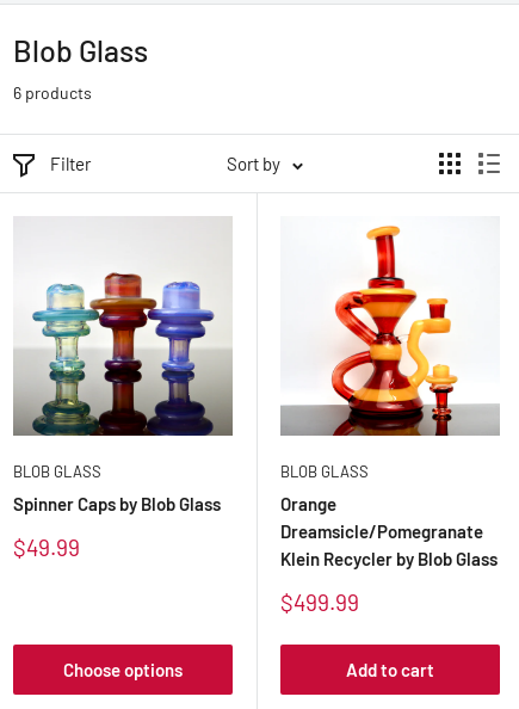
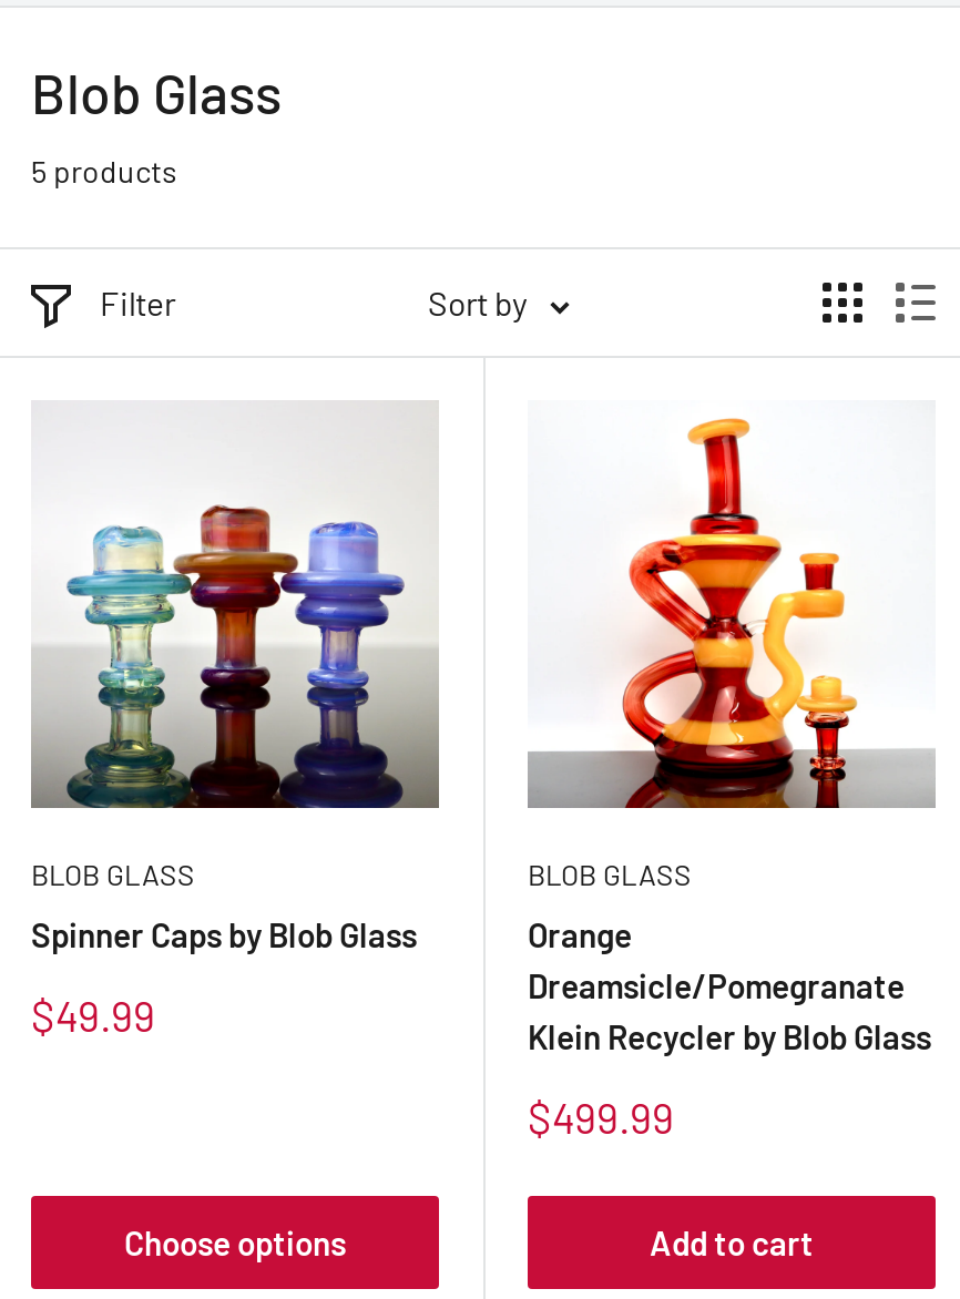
[13,82,92,103] 6 products -> [31,152,177,190] 5 products

